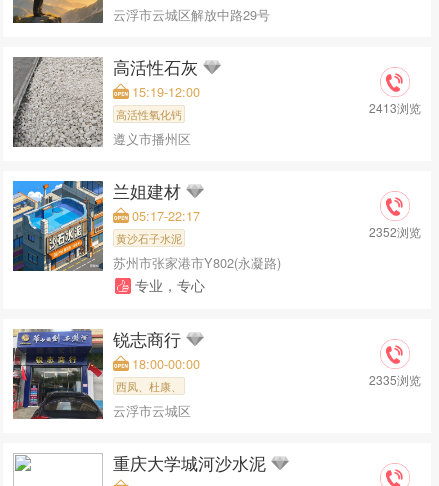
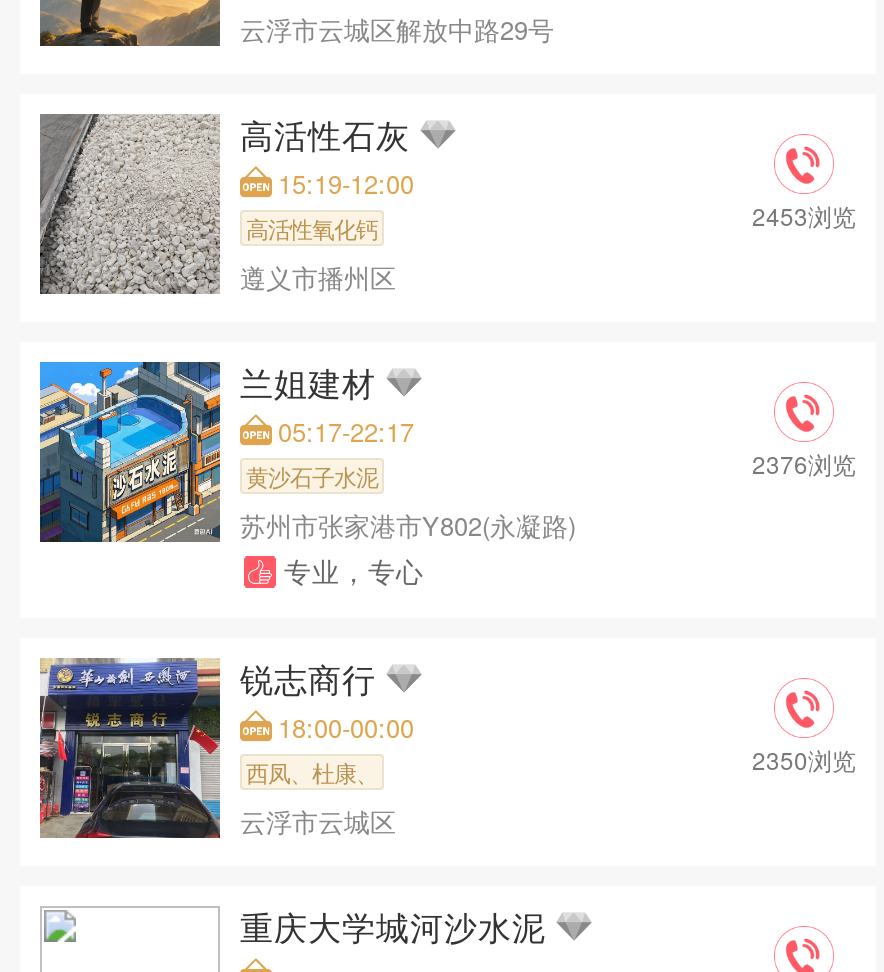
[369,99,421,116] 2413浏览 -> [752,198,856,232] 2453浏览
[369,223,421,240] 2352浏览 -> [752,446,856,480] 2376浏览
[369,371,421,388] 2335浏览 -> [752,742,856,776] 2350浏览

